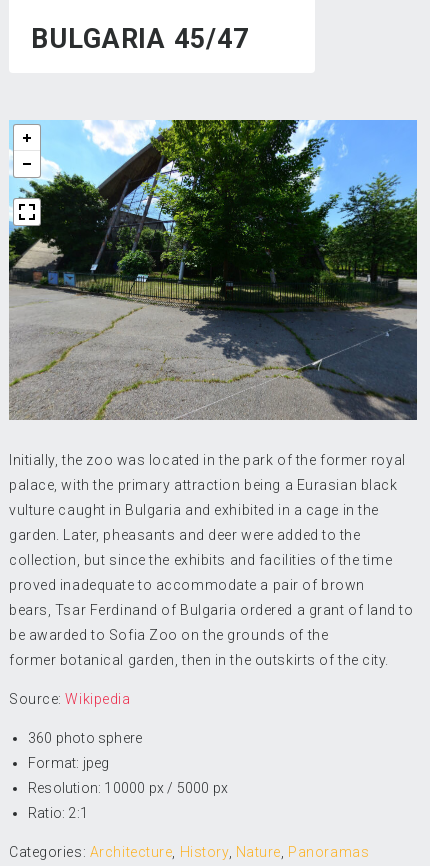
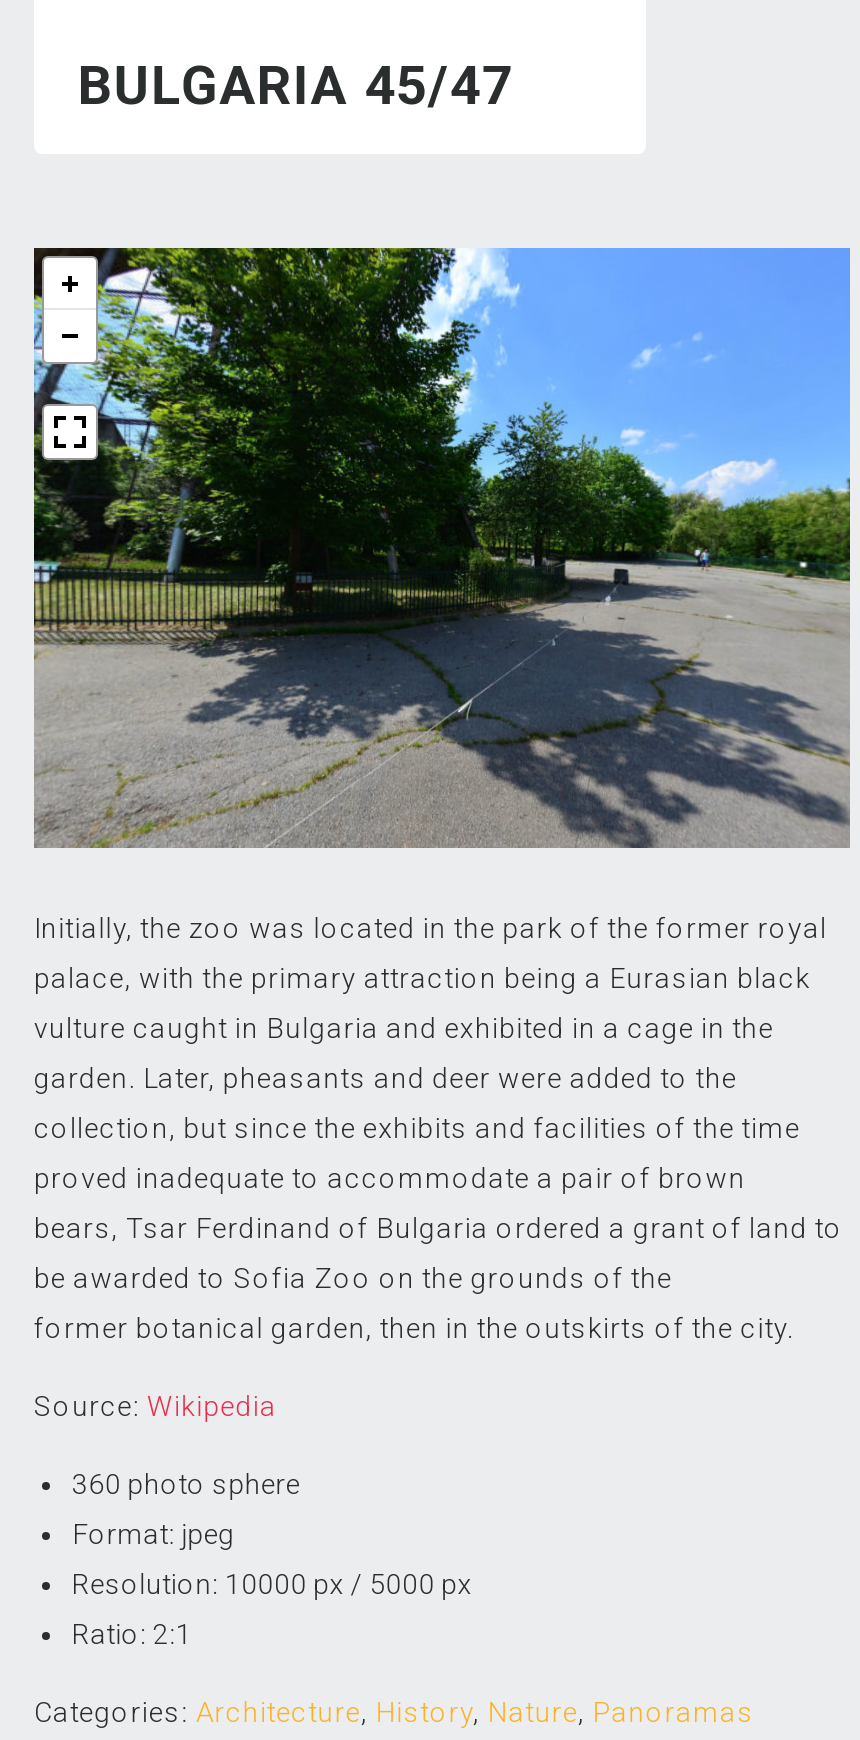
[9,119,418,420] [image] -> [32,246,850,848] [image]

